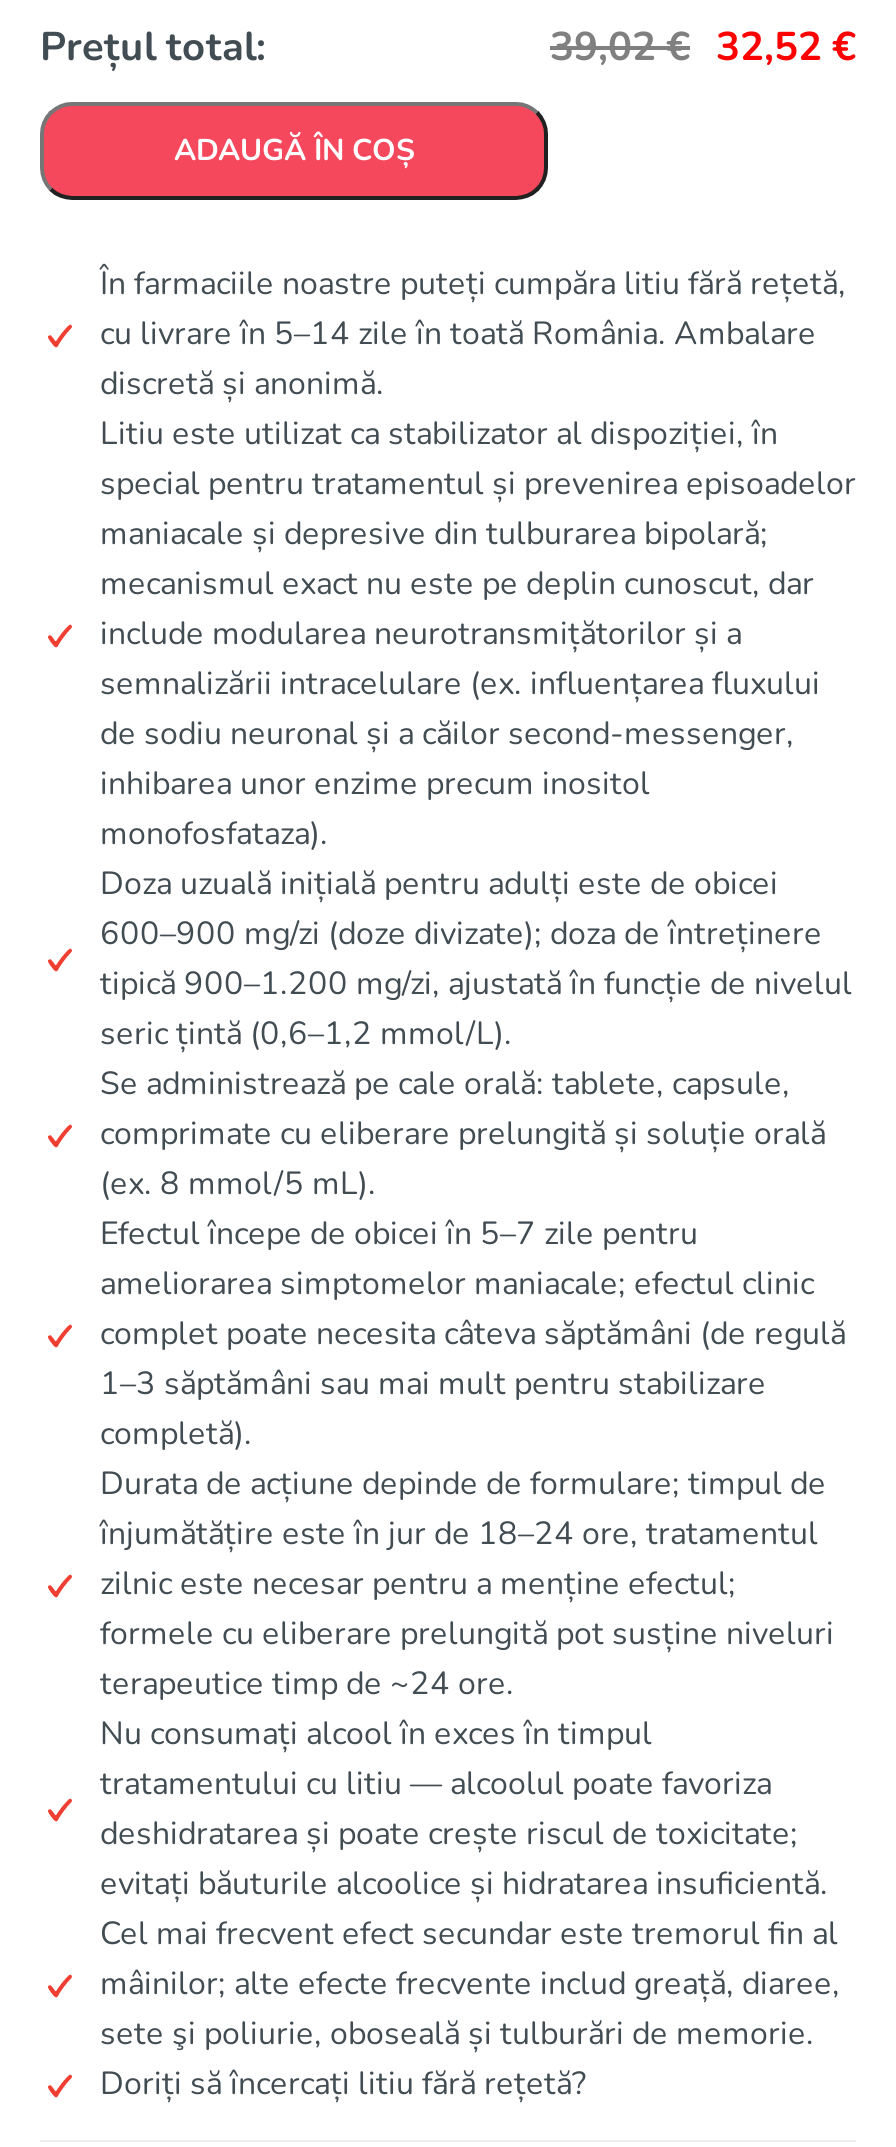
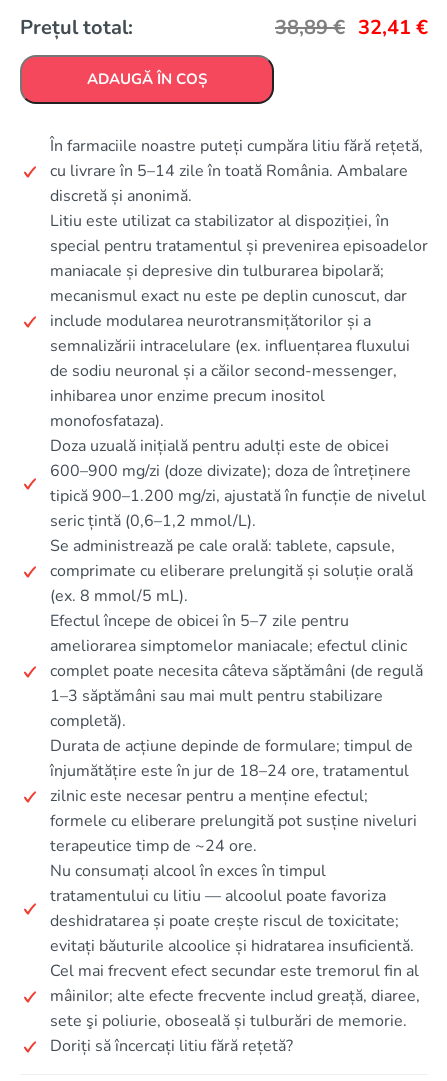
[550,20,856,74] 39,02€ 32,52 € -> [275,14,428,41] 38,89€ 32,41 €

